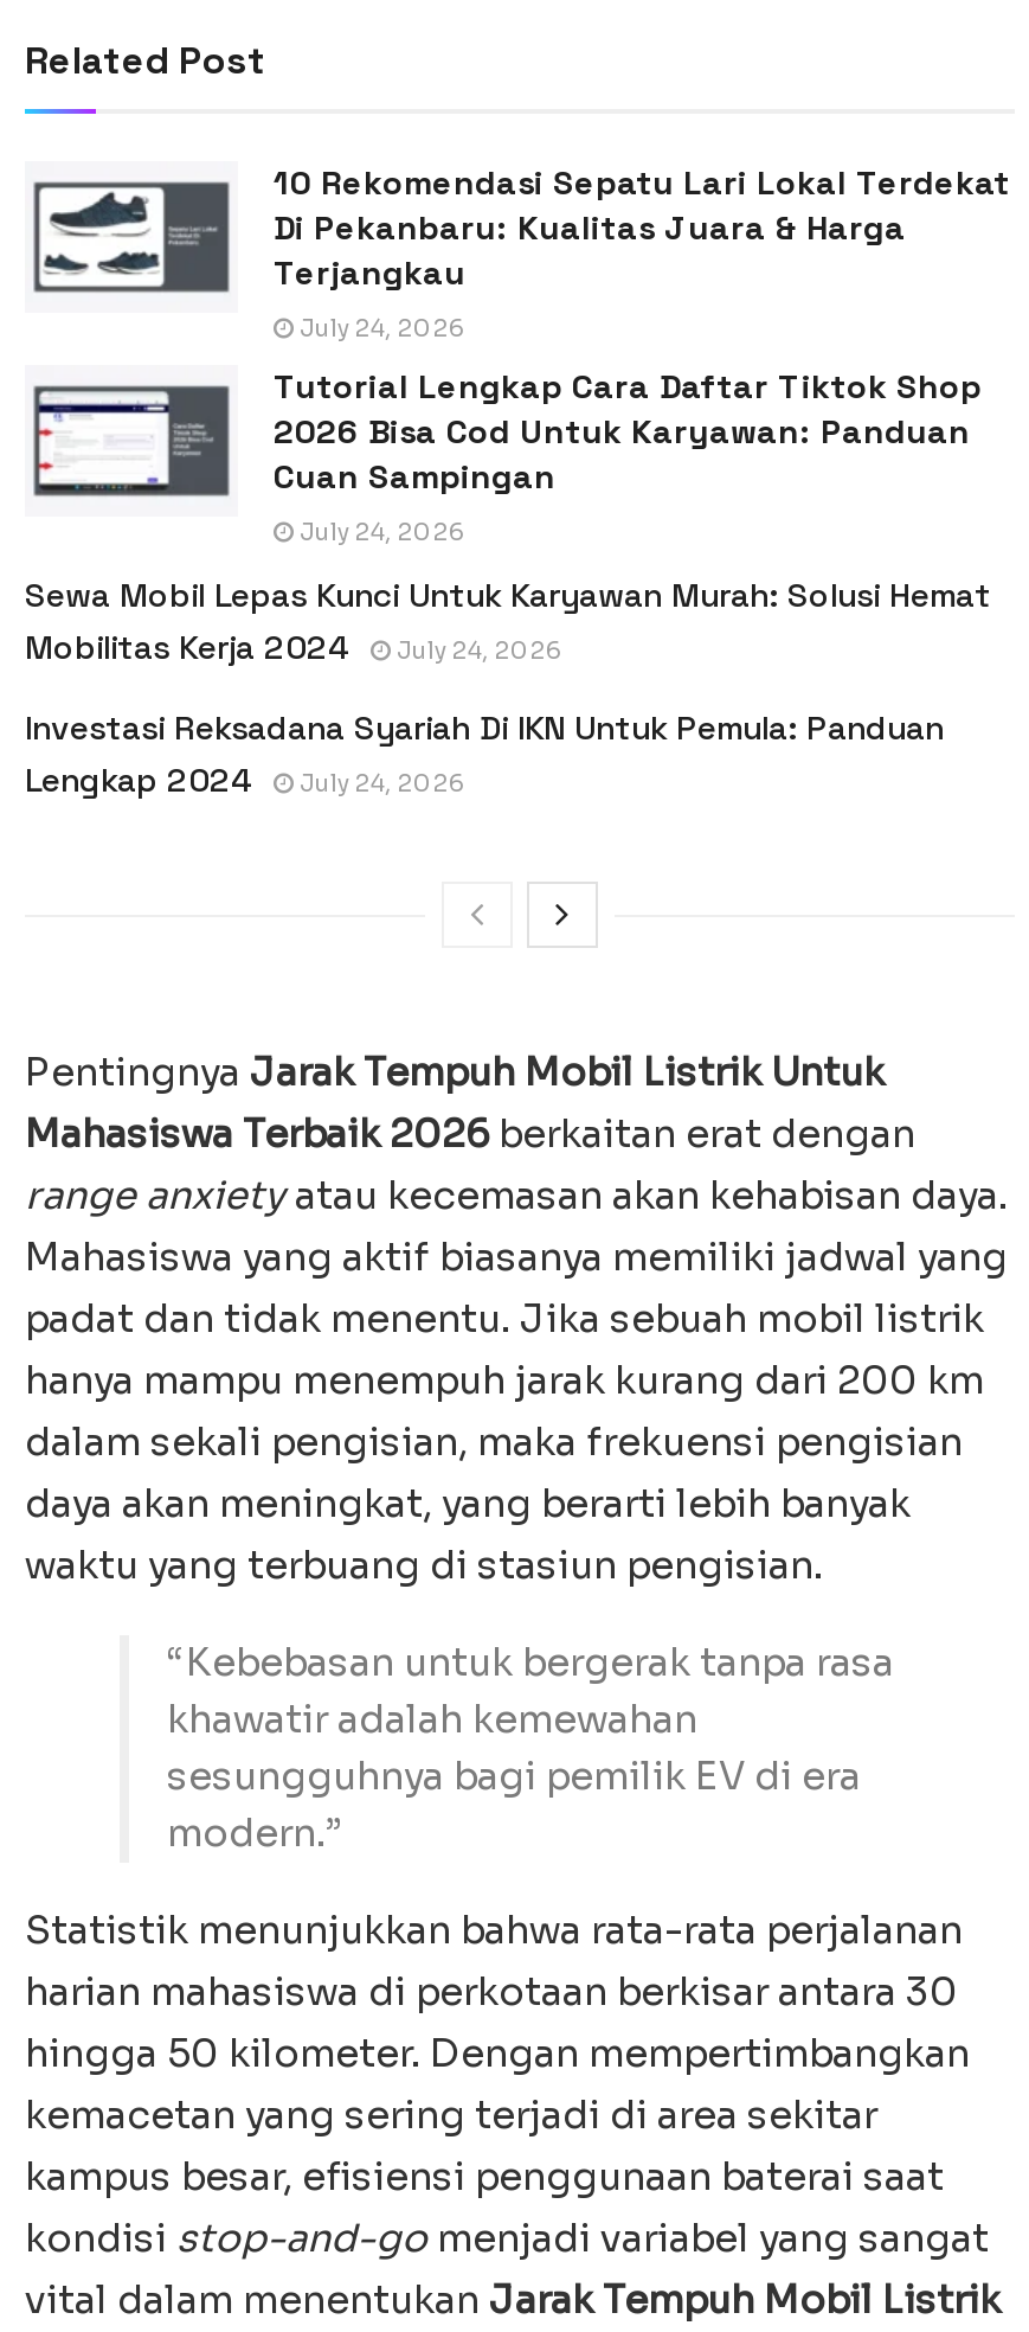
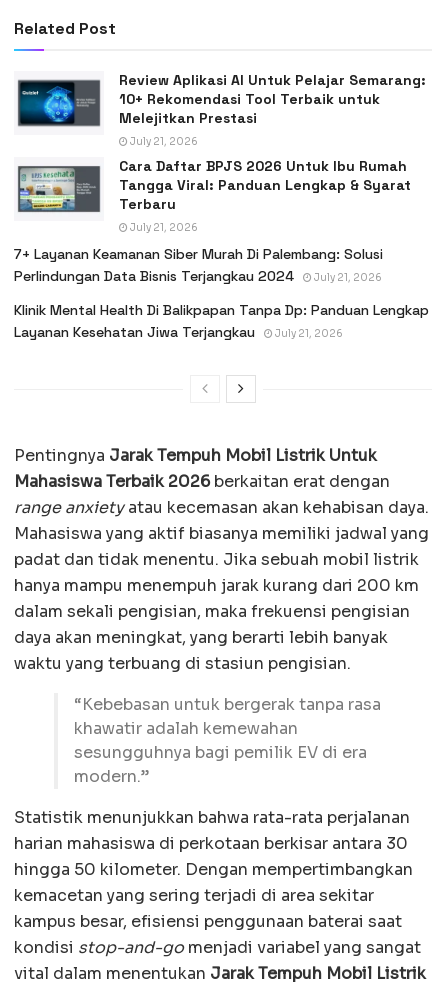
[274,160,1010,343] 10 Rekomendasi Sepatu Lari Lokal Terdekat | Di Pekanbaru: Kualitas Juara & Harga | Terjangkau | July 24, 2026 -> [119,71,426,148] Review Aplikasi AI Untuk Pelajar Semarang: | 10+ Rekomendasi Tool Terbaik untuk | Melejitkan Prestasi | July 21, 2026
[39,185,169,289] [image] -> [19,81,76,125] [image]
[274,364,982,547] Tutorial Lengkap Cara Daftar Tiktok Shop | 2026 Bisa Cod Untuk Karyawan: Panduan | Cuan Sampingan | July 24, 2026 -> [119,157,411,234] Cara Daftar BPJS 2026 Untuk Ibu Rumah | Tangga Viral: Panduan Lengkap & Syarat | Terbaru | July 21, 2026
[25,391,991,667] [image] | Sewa Mobil Lepas Kunci Untuk Karyawan Murah: Solusi Hemat | Mobilitas Kerja 2024 | July 24, 2026 -> [14,169,383,285] [image] | 7+ Layanan Keamanan Siber Murah Di Palembang: Solusi | Perlindungan Data Bisnis Terjangkau 2024 | July 21, 2026
[25,705,944,800] Investasi Reksadana Syariah Di IKN Untuk Pemula: Panduan | Lengkap 2024 | July 24, 2026 -> [14,301,429,341] Klinik Mental Health Di Balikpapan Tanpa Dp: Panduan Lengkap | Layanan Kesehatan Jiwa Terjangkau | July 21, 2026

